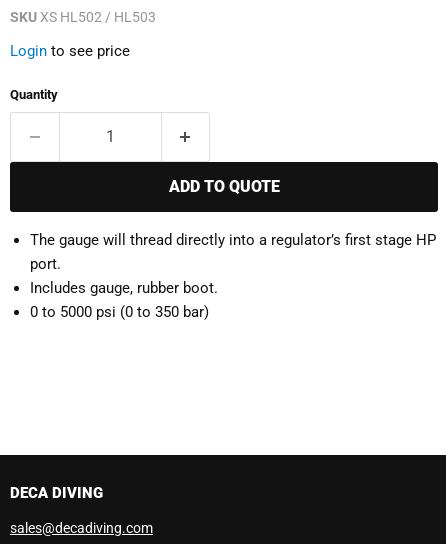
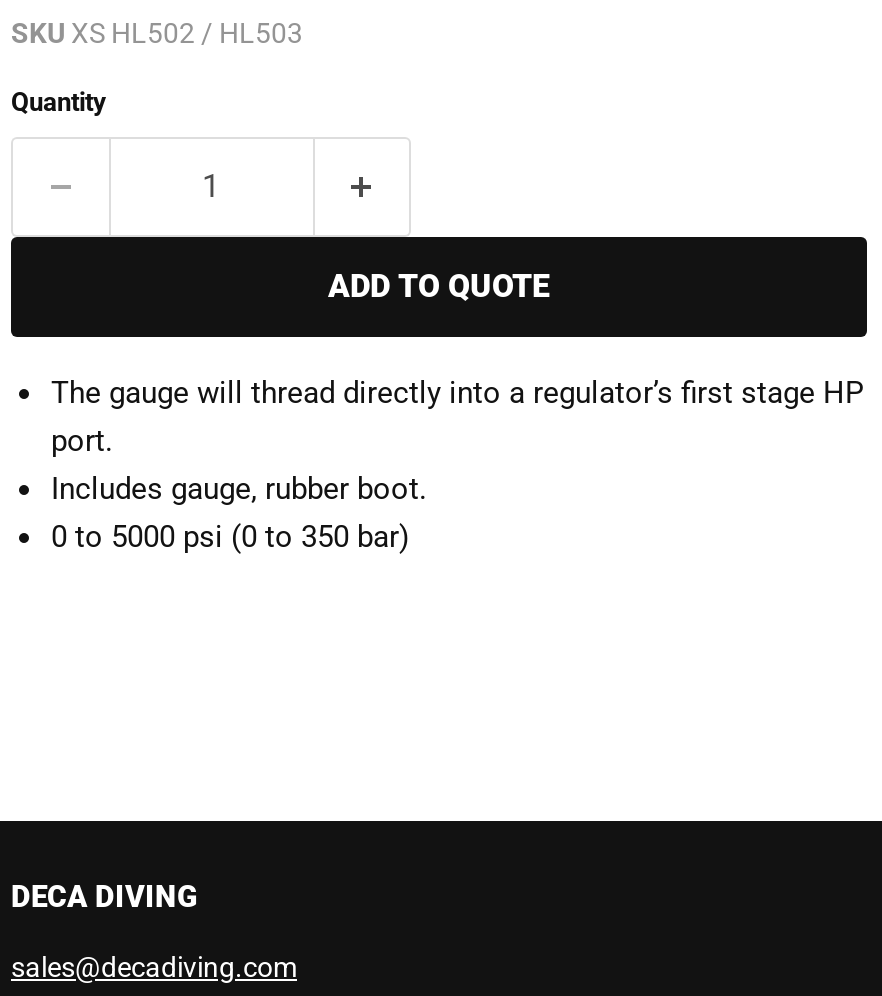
[10,42,130,60] Login to see price -> none

